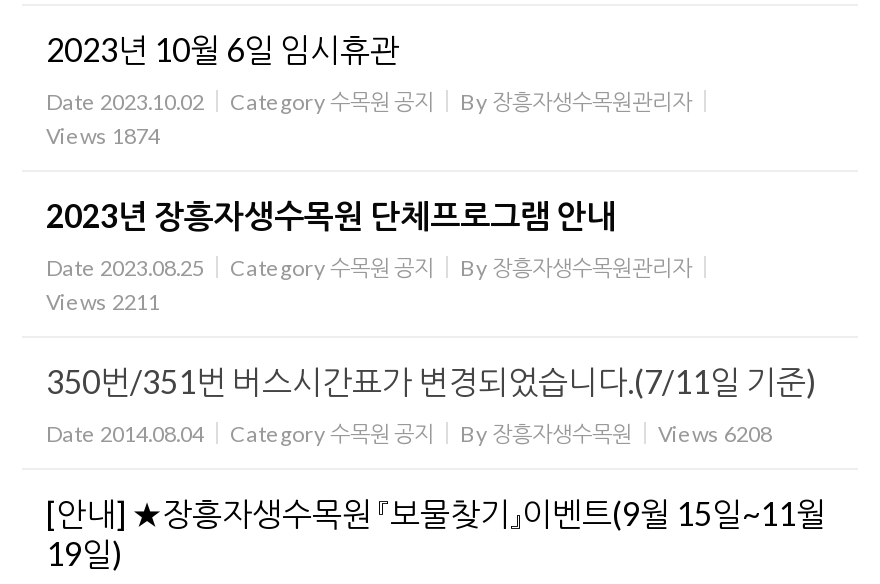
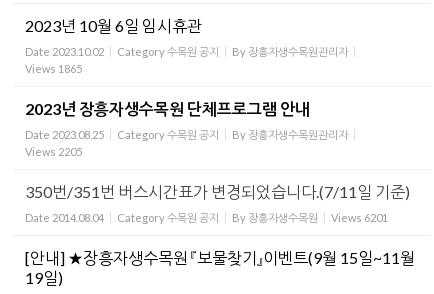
[46,122,160,148] Views 1874 -> [25,62,82,75] Views 1865
[46,288,160,314] Views 2211 -> [25,145,82,158] Views 2205
[46,420,772,446] Date 2014.08.04 Category 수목원 공지 By 장흥자생수목원 Views 6208 -> [25,211,388,224] Date 2014.08.04 Category 수목원 공지 By 장흥자생수목원 Views 6201

